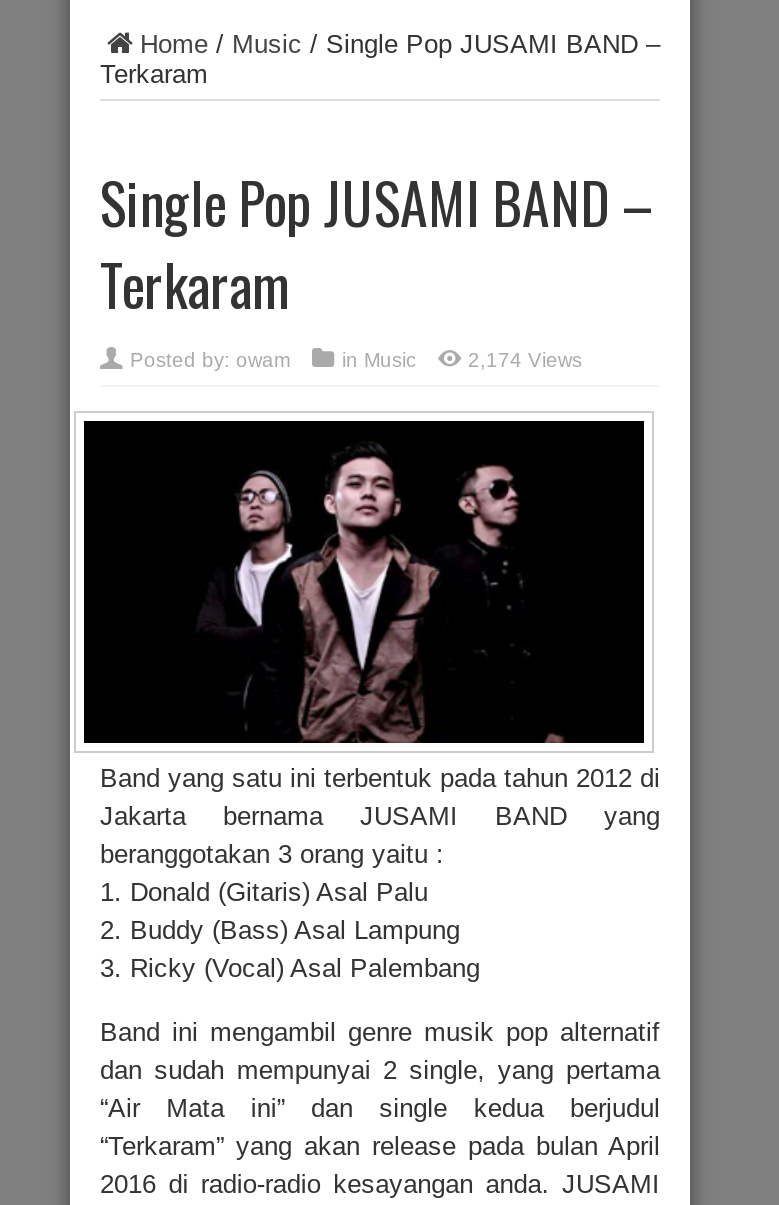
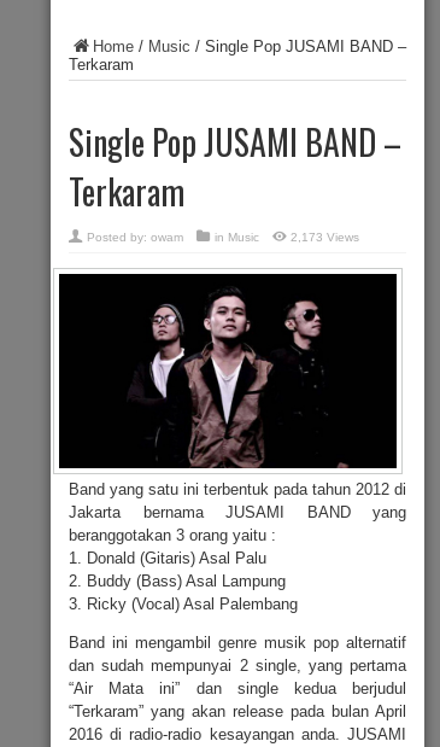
[468,349,582,371] 2,174 Views -> [291,230,359,244] 2,173 Views

